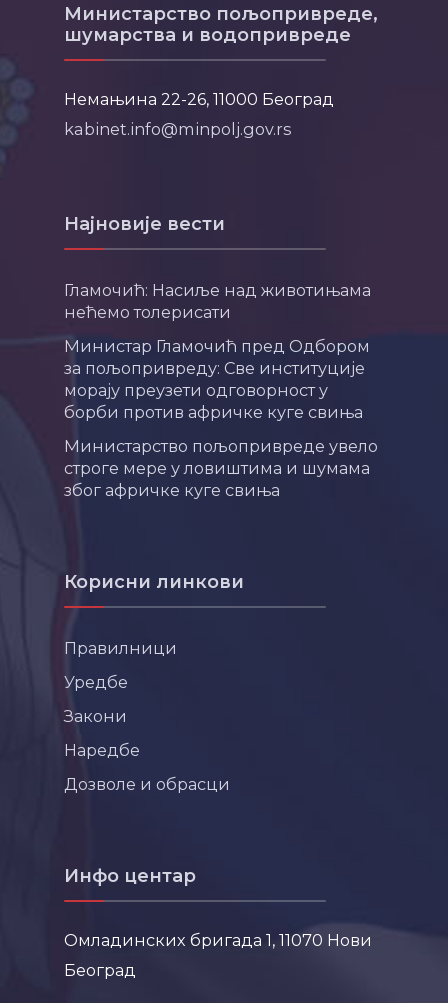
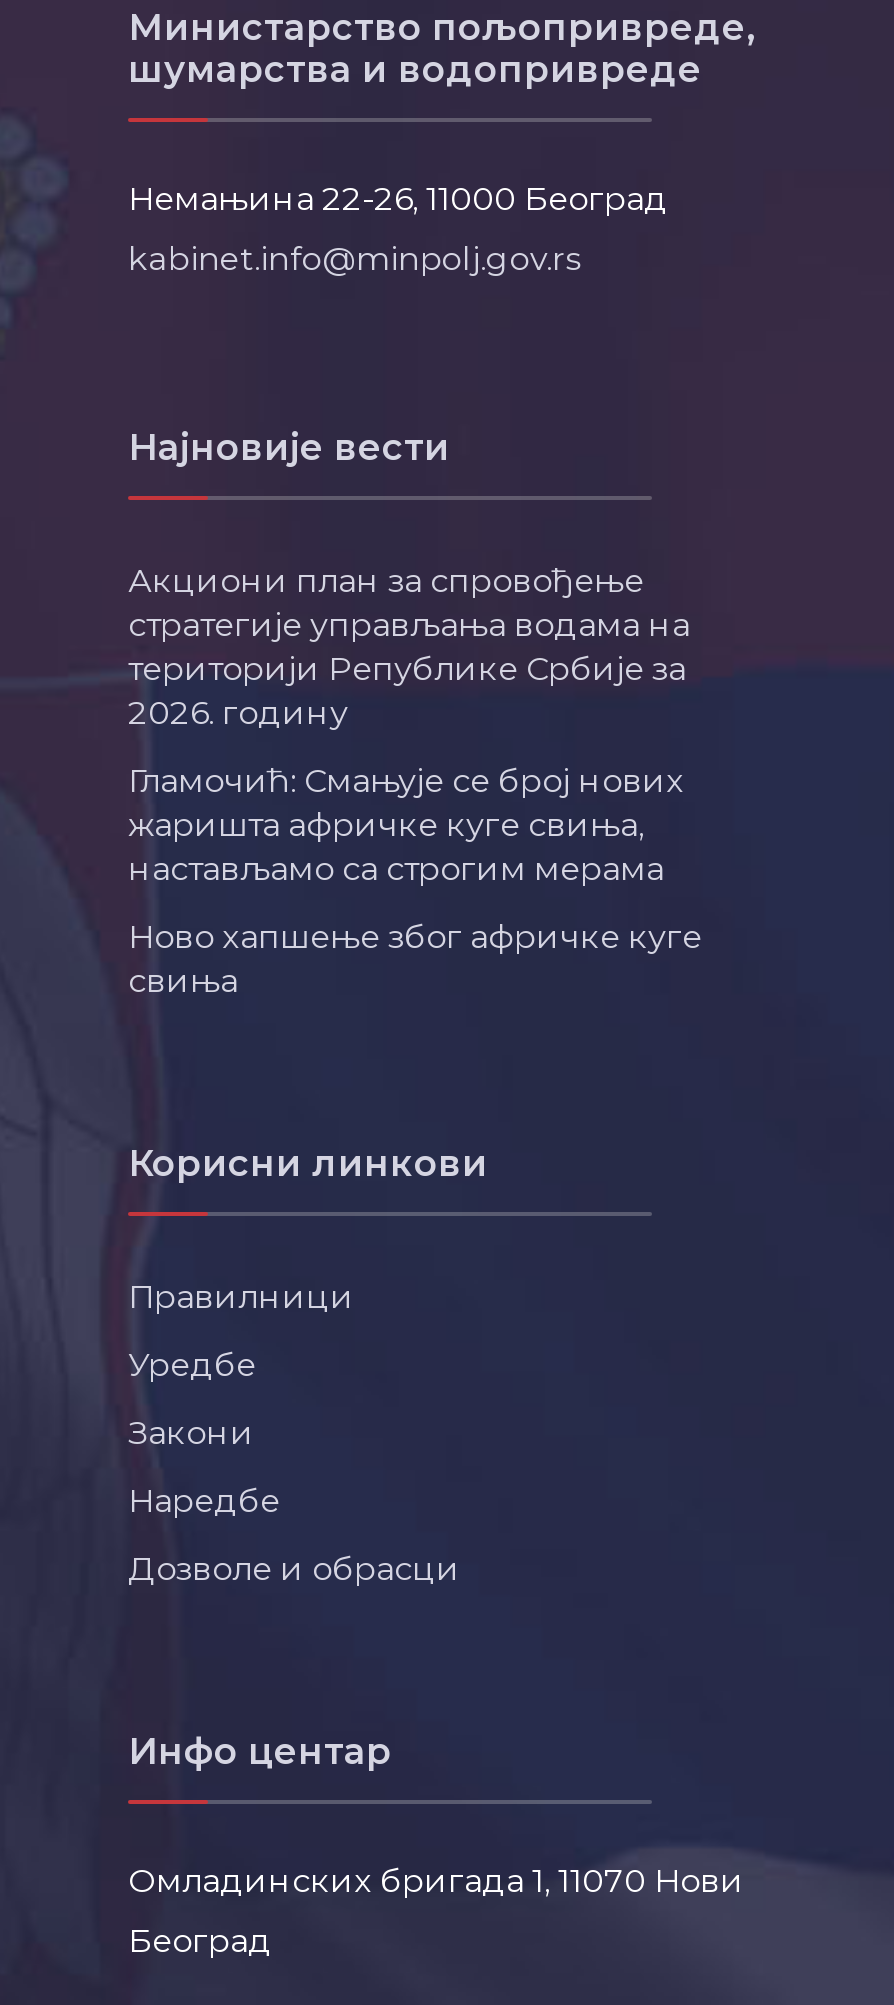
[64,280,371,322] Гламочић: Насиље над животињама | нећемо толерисати -> [128,561,690,733] Акциони план за спровођење | стратегије управљања водама на | територији Републике Србије за | 2026. годину
[64,336,370,422] Министар Гламочић пред Одбором | за пољопривреду: Све институције | морају преузети одговорност у | борби против афричке куге свиња -> [128,761,684,889] Гламочић: Смањује се број нових | жаришта афричке куге свиња, | настављамо са строгим мерама
[64,436,378,500] Министарство пољопривреде увело | строге мере у ловиштима и шумама | због афричке куге свиња -> [128,917,702,1001] Ново хапшење због афричке куге | свиња

